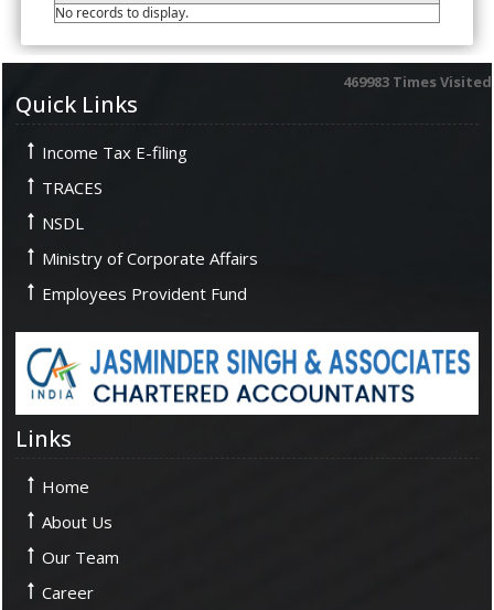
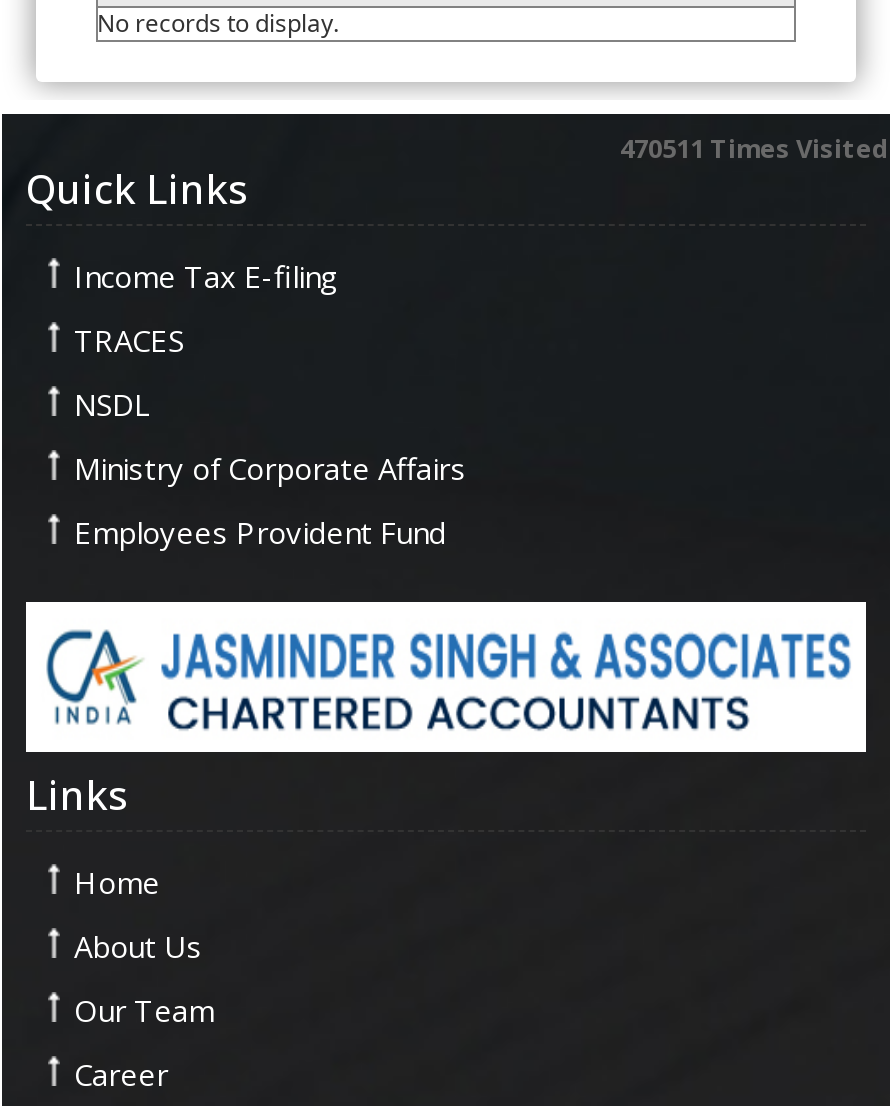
[343,72,492,92] 469983 Times Visited -> [620,130,890,166] 470511 Times Visited

